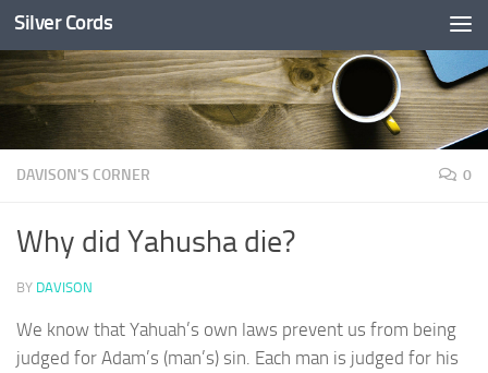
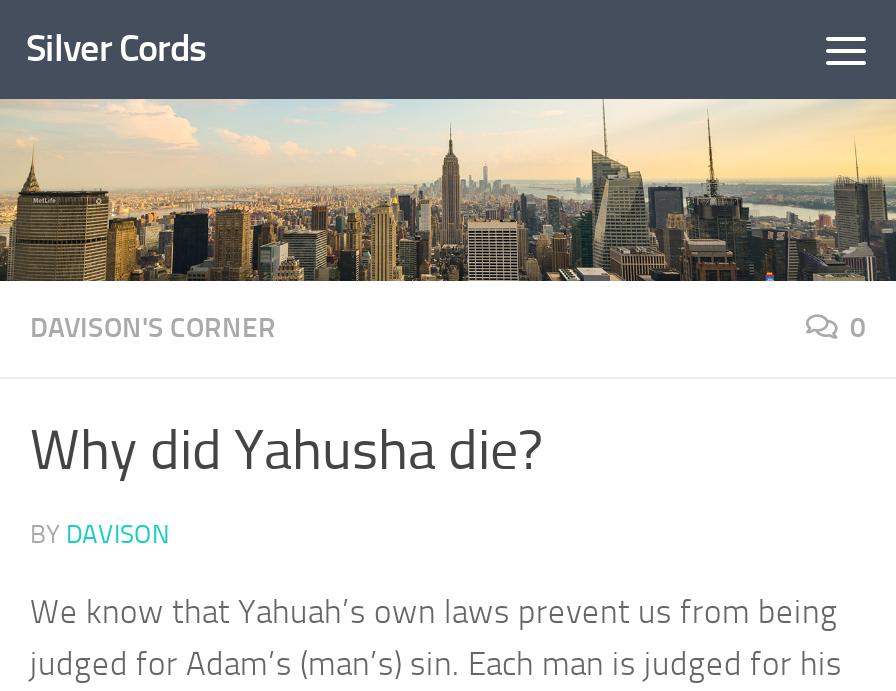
[3,49,485,151] [image] -> [6,97,890,283] [image]

